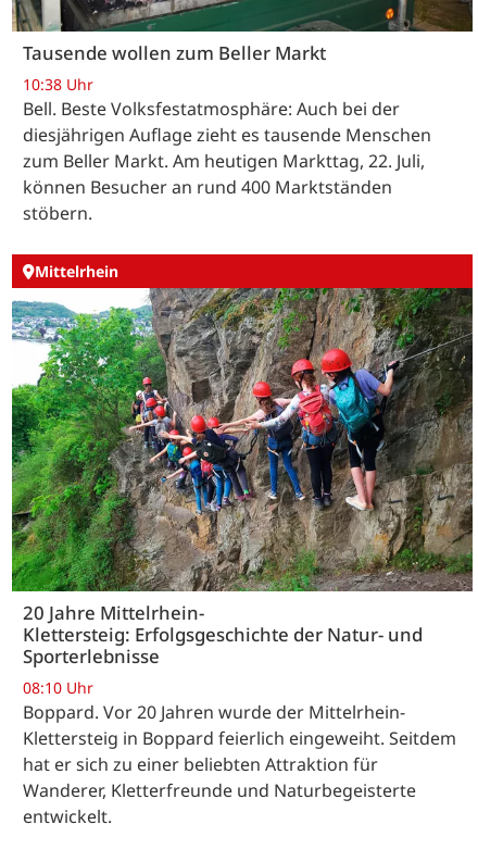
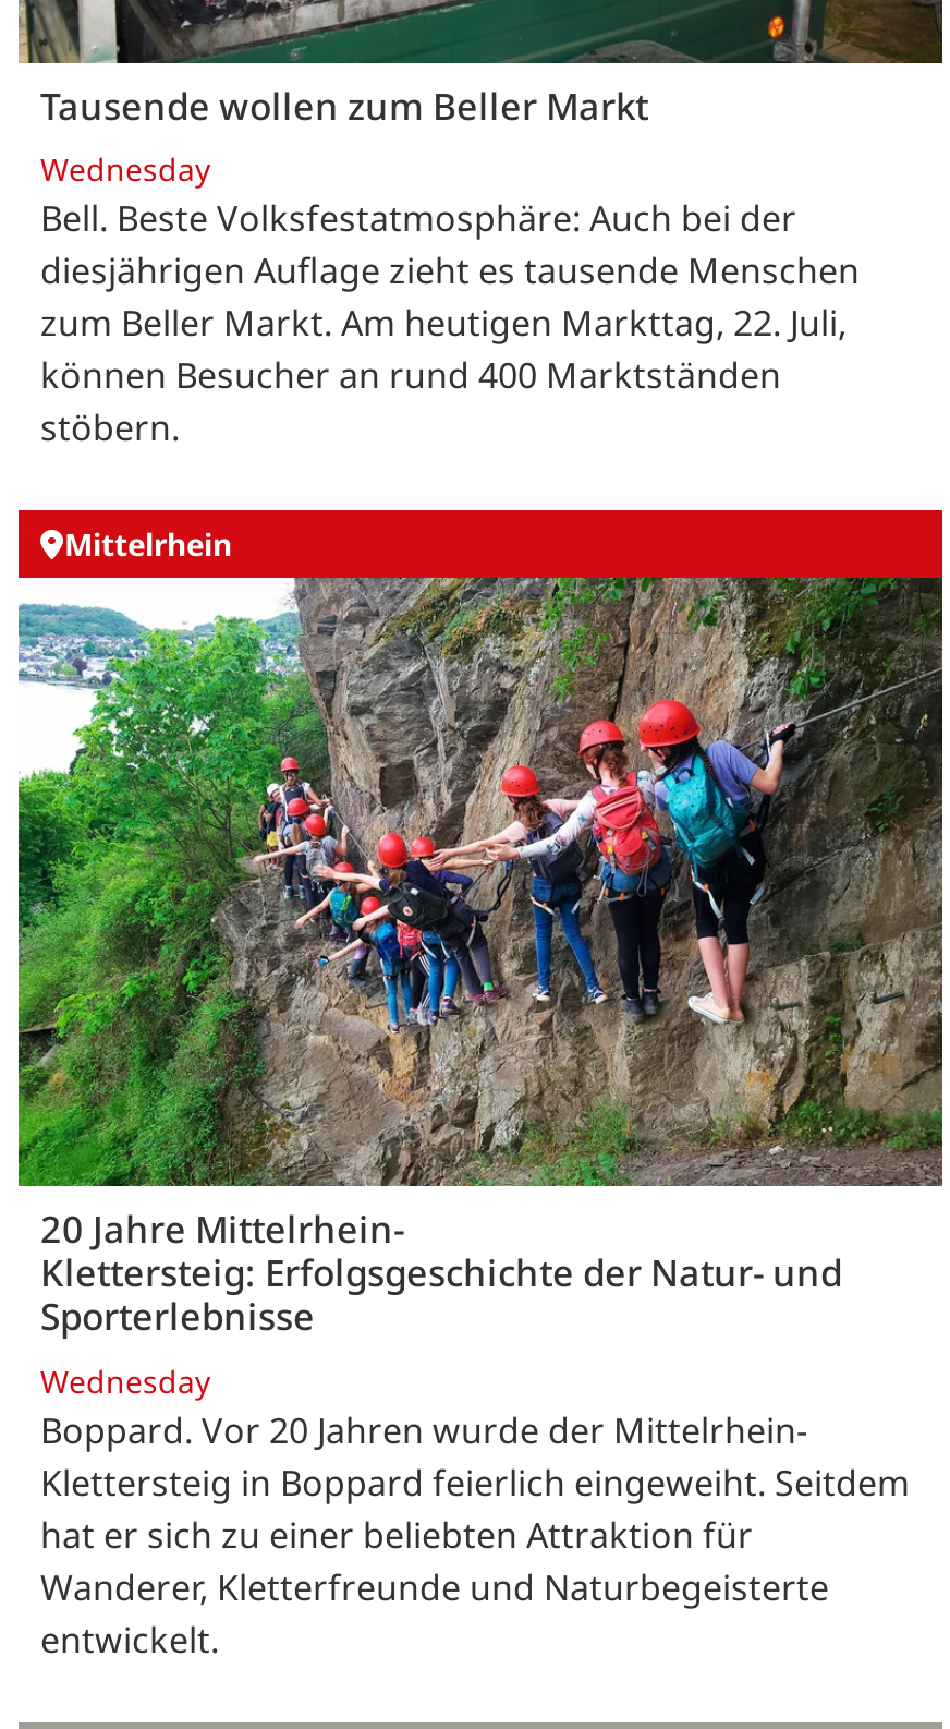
[23,74,93,95] 10:38 Uhr -> [40,148,210,190] Wednesday
[23,678,93,698] 08:10 Uhr -> [40,1360,210,1401] Wednesday

